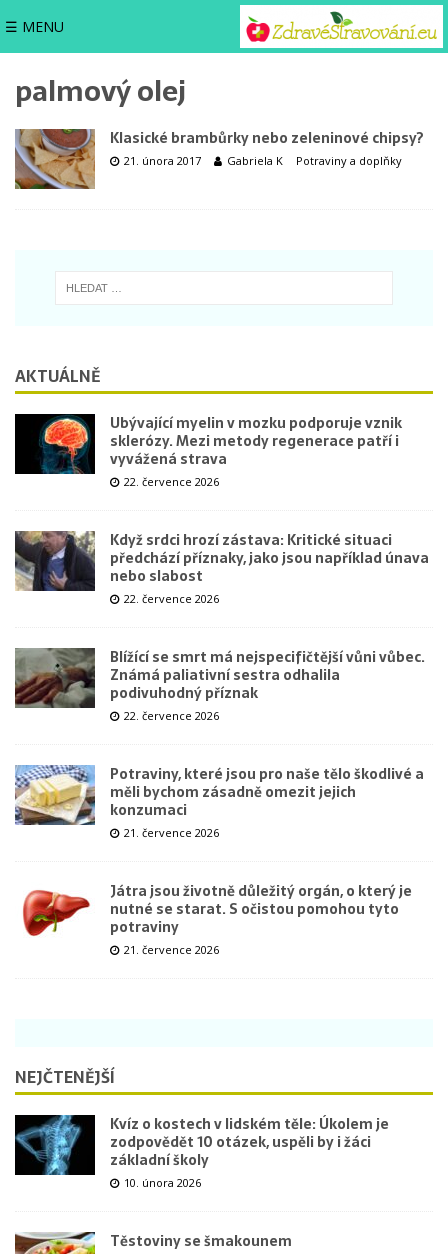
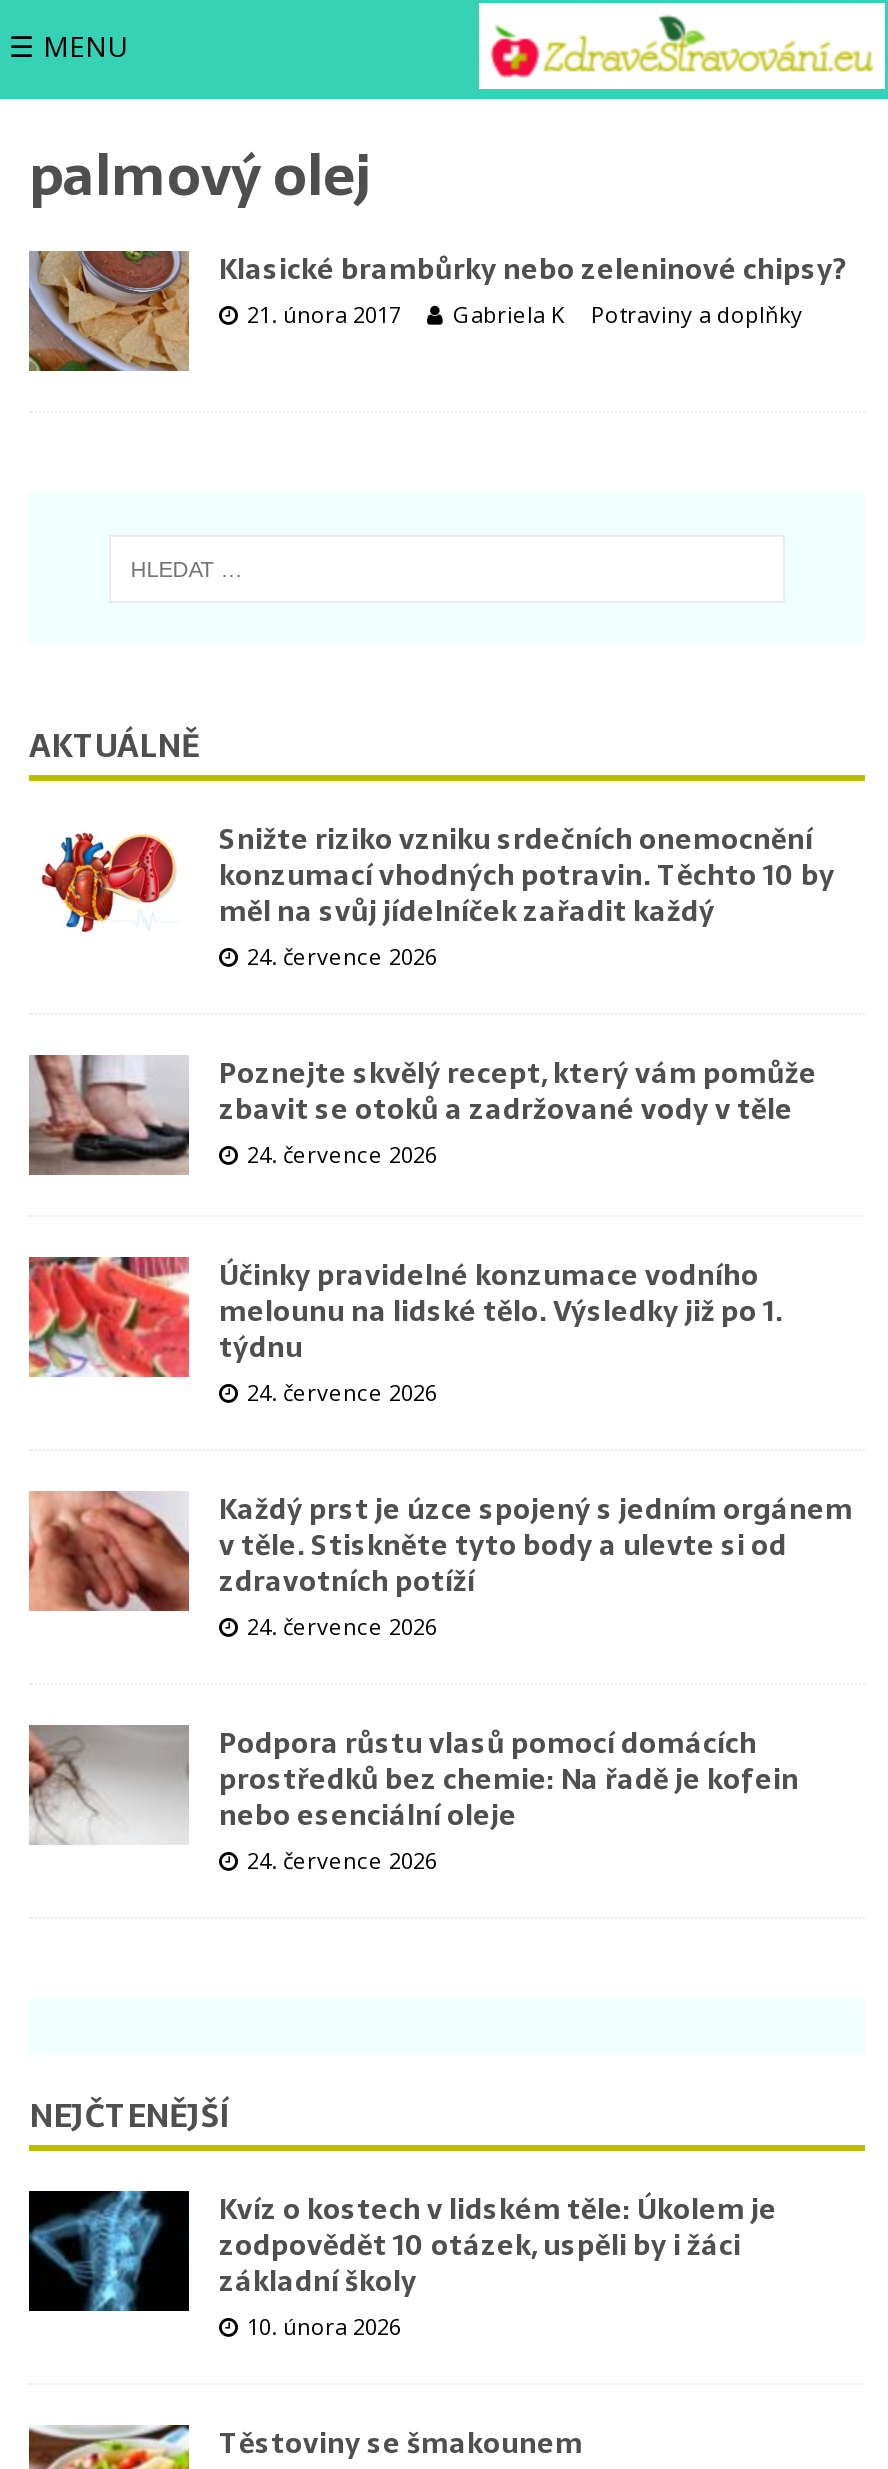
[14,412,402,489] [image] | Ubývající myelin v mozku podporuje vznik | sklerózy. Mezi metody regenerace patří i | vyvážená strava | 22. července 2026 -> [29,817,835,971] [image] | Snižte riziko vzniku srdečních onemocnění | konzumací vhodných potravin. Těchto 10 by | měl na svůj jídelníček zařadit každý | 24. července 2026
[15,529,429,606] [image] | Když srdci hrozí zástava: Kritické situaci | předchází příznaky, jako jsou například únava | nebo slabost | 22. července 2026 -> [29,1051,817,1175] [image] | Poznejte skvělý recept, který vám pomůže | zbavit se otoků a zadržované vody v těle | 24. července 2026
[14,646,425,723] [image] | Blížící se smrt má nejspecifičtější vůni vůbec. | Známá paliativní sestra odhalila | podivuhodný příznak | 22. července 2026 -> [27,1253,783,1407] [image] | Účinky pravidelné konzumace vodního | melounu na lidské tělo. Výsledky již po 1. | týdnu | 24. července 2026
[14,763,424,840] [image] | Potraviny, které jsou pro naše tělo škodlivé a | měli bychom zásadně omezit jejich | konzumaci | 21. července 2026 -> [27,1487,853,1641] [image] | Každý prst je úzce spojený s jedním orgánem | v těle. Stiskněte tyto body a ulevte si od | zdravotních potíží | 24. července 2026
[15,880,412,957] [image] | Játra jsou životně důležitý orgán, o který je | nutné se starat. S očistou pomohou tyto | potraviny | 21. července 2026 -> [27,1721,799,1875] [image] | Podpora růstu vlasů pomocí domácích | prostředků bez chemie: Na řadě je kofein | nebo esenciální oleje | 24. července 2026

